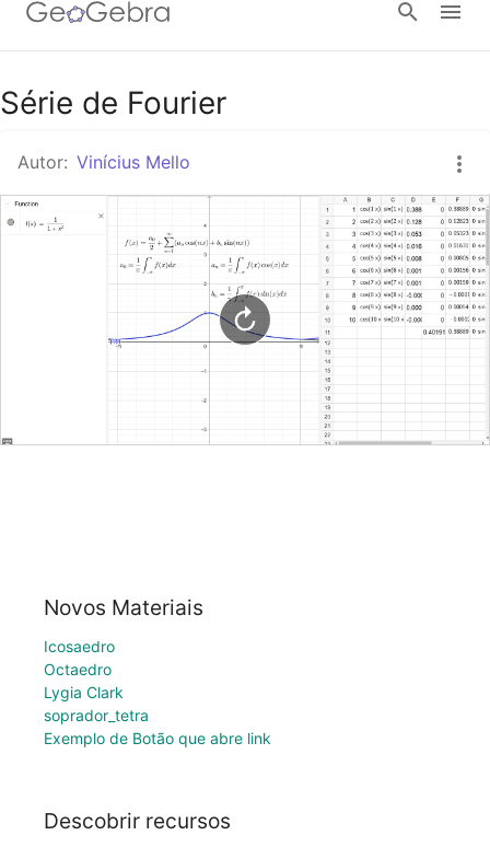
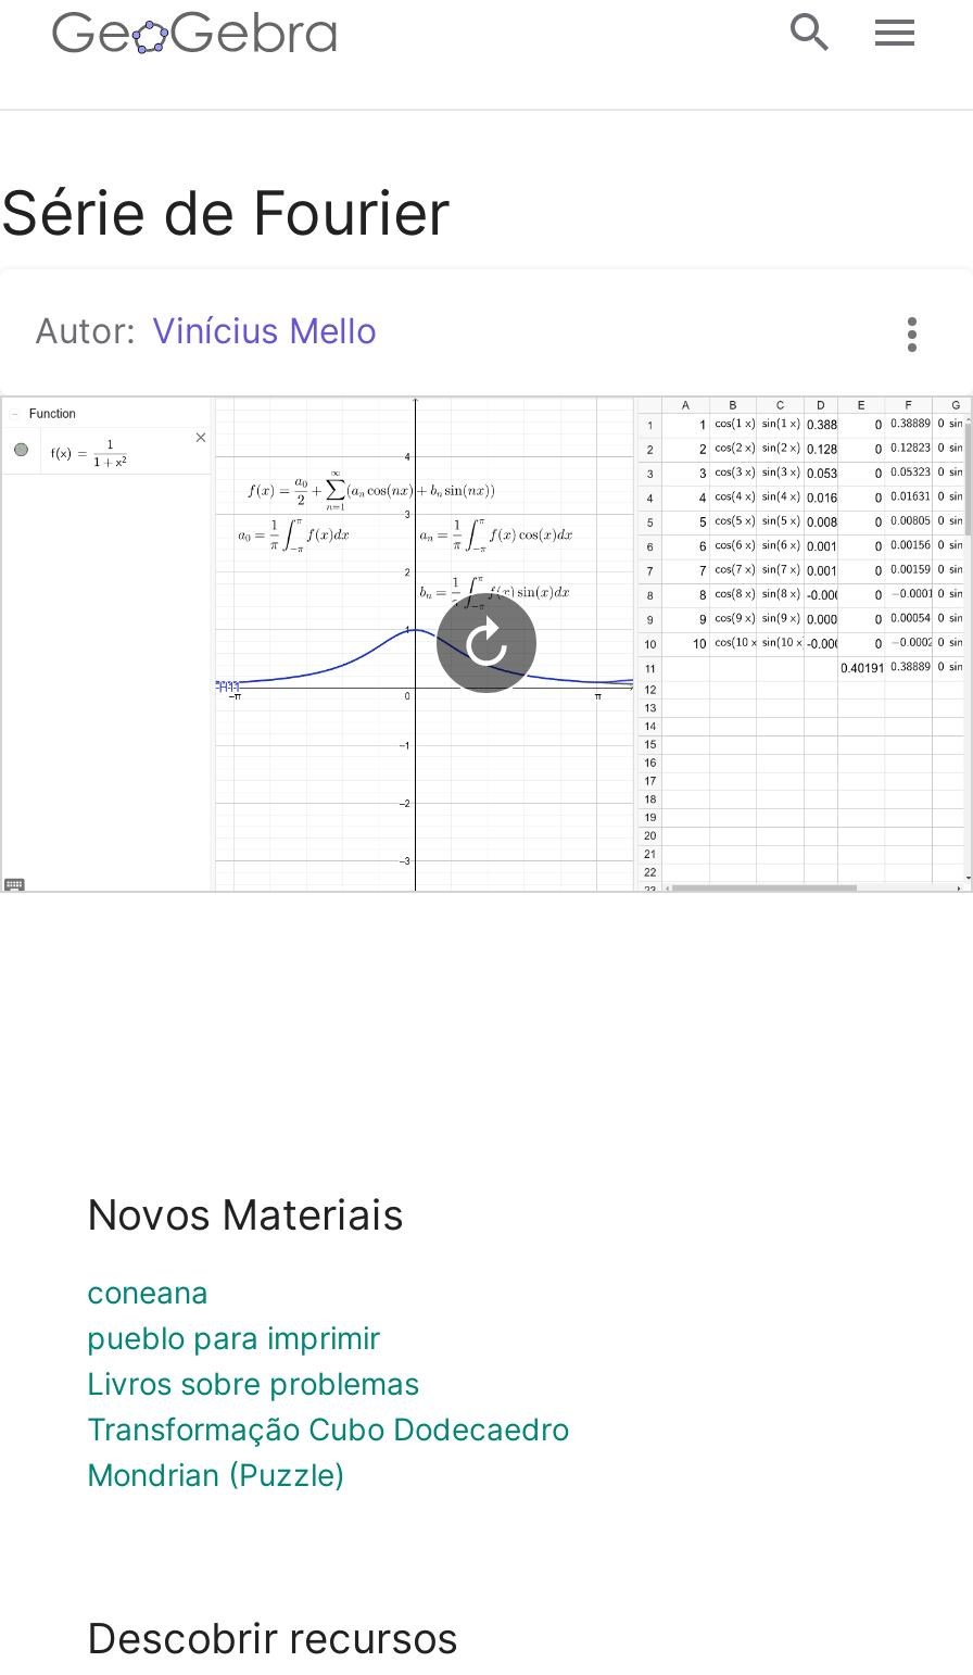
[44,637,271,747] Icosaedro | Octaedro | Lygia Clark | soprador_tetra | Exemplo de Botão que abre link -> [87,1273,569,1492] coneana | pueblo para imprimir | Livros sobre problemas | Transformação Cubo Dodecaedro | Mondrian (Puzzle)

